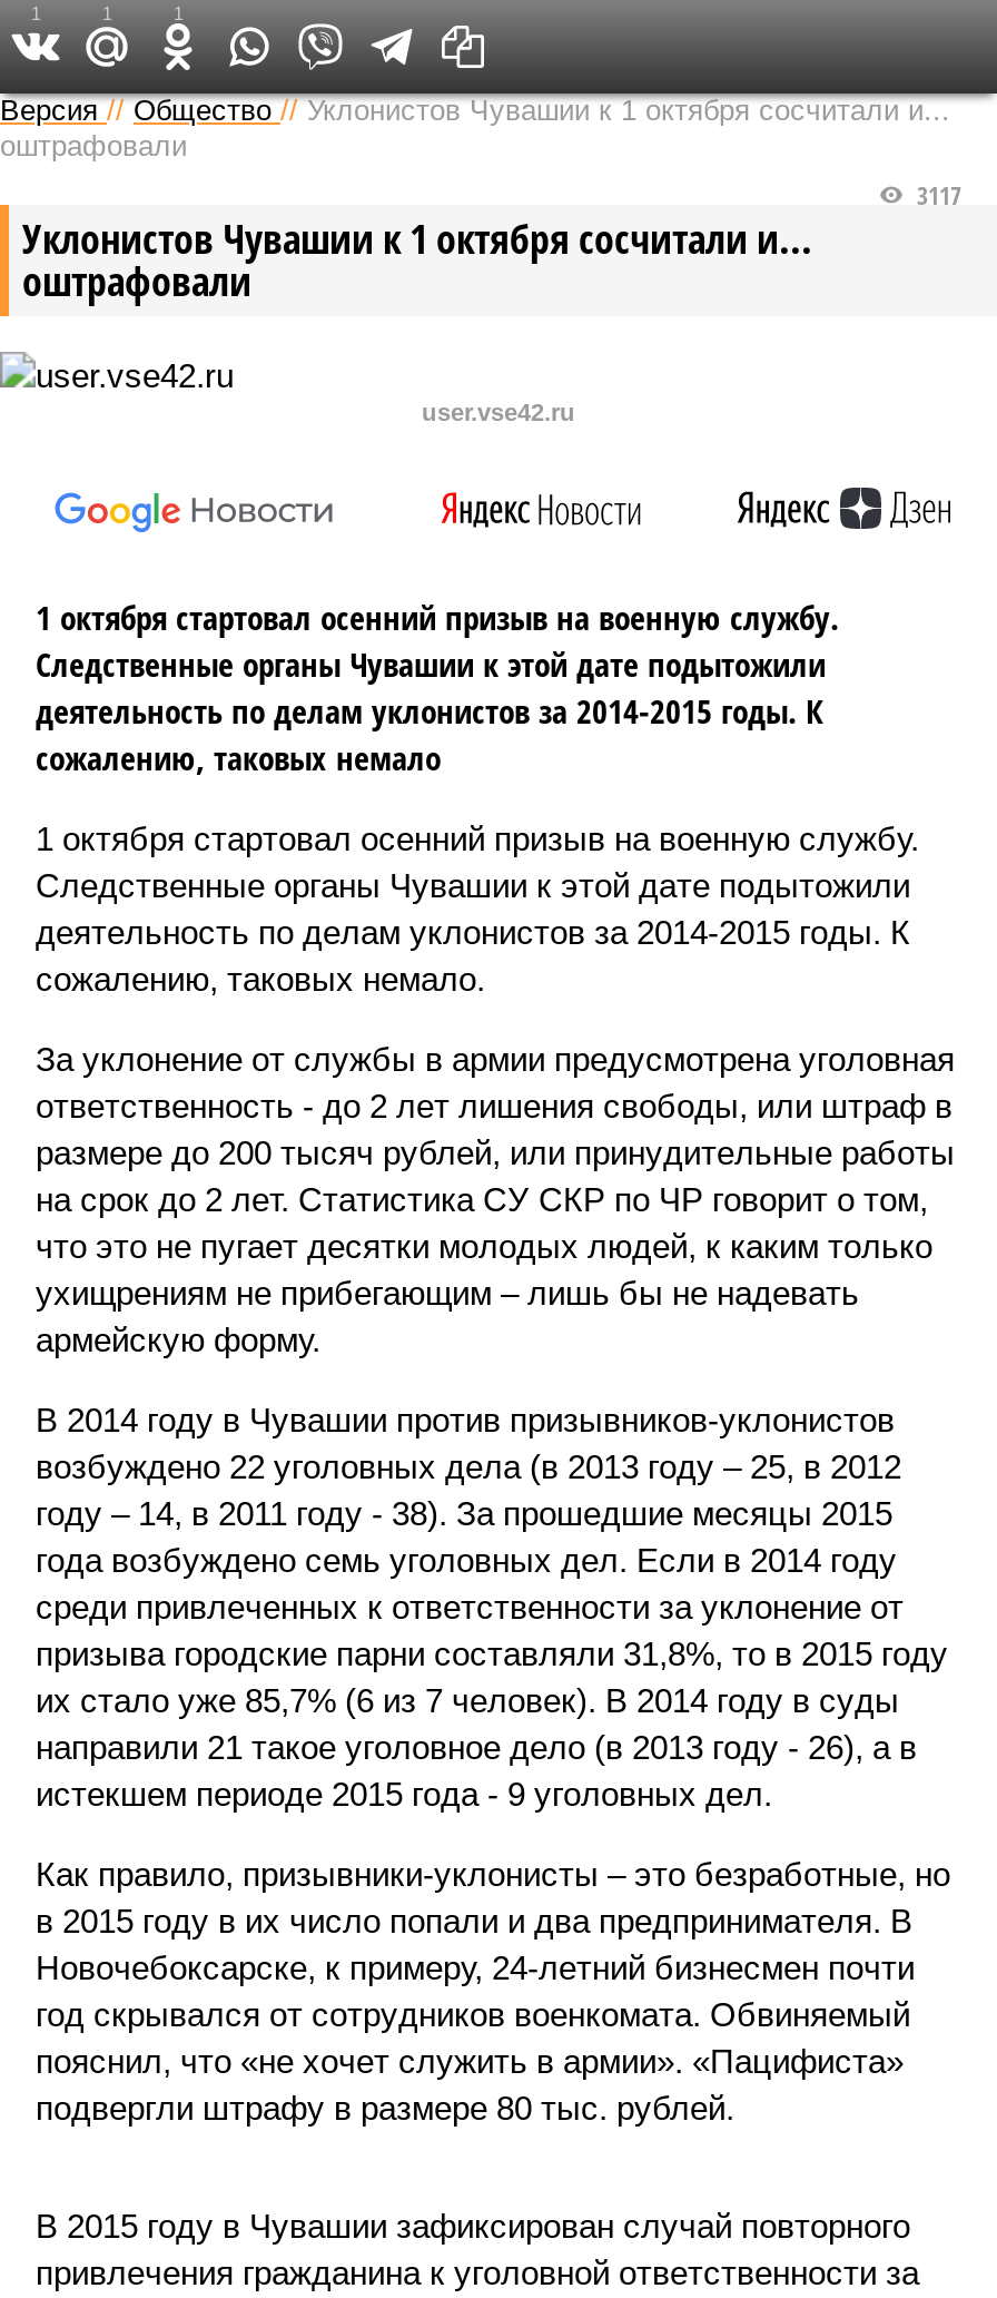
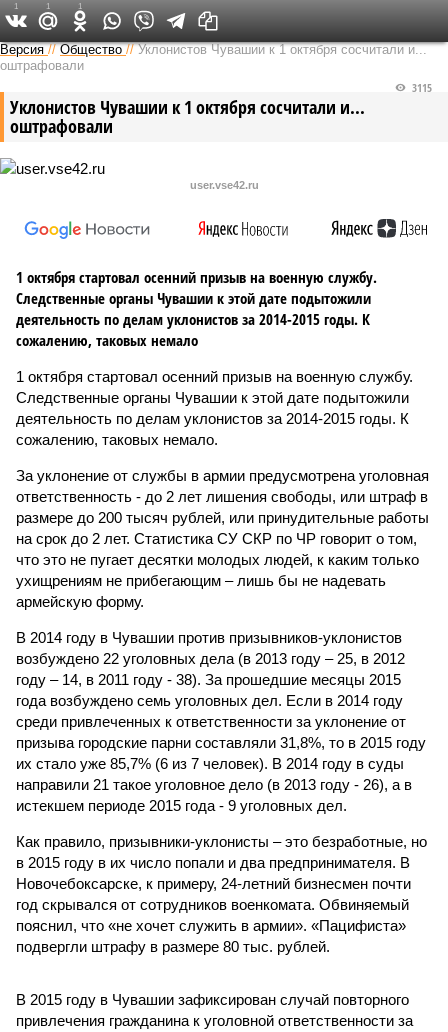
[910,178,961,212] 3117 -> [409,80,432,95] 3115

